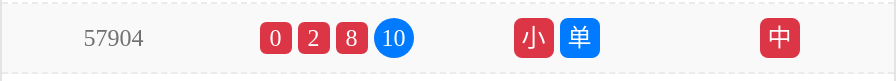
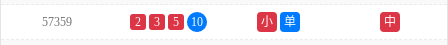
[84,24,282,52] 57904 | 0 -> [42,15,72,29] 57359
[346,24,358,52] 8 -> [154,15,179,29] 3 | 5

